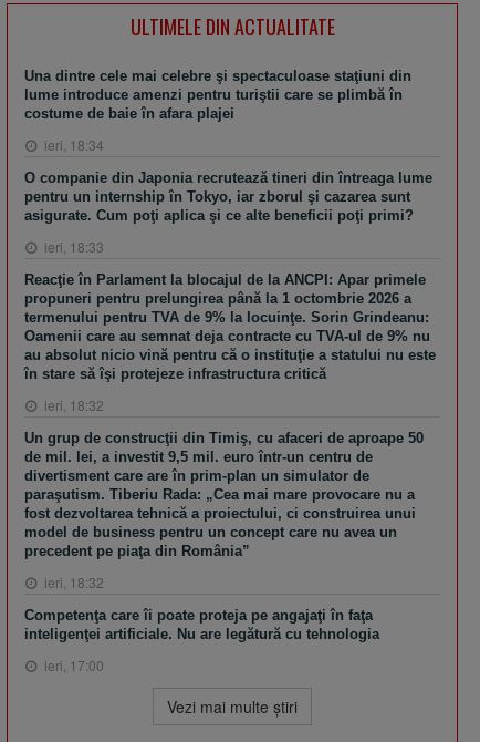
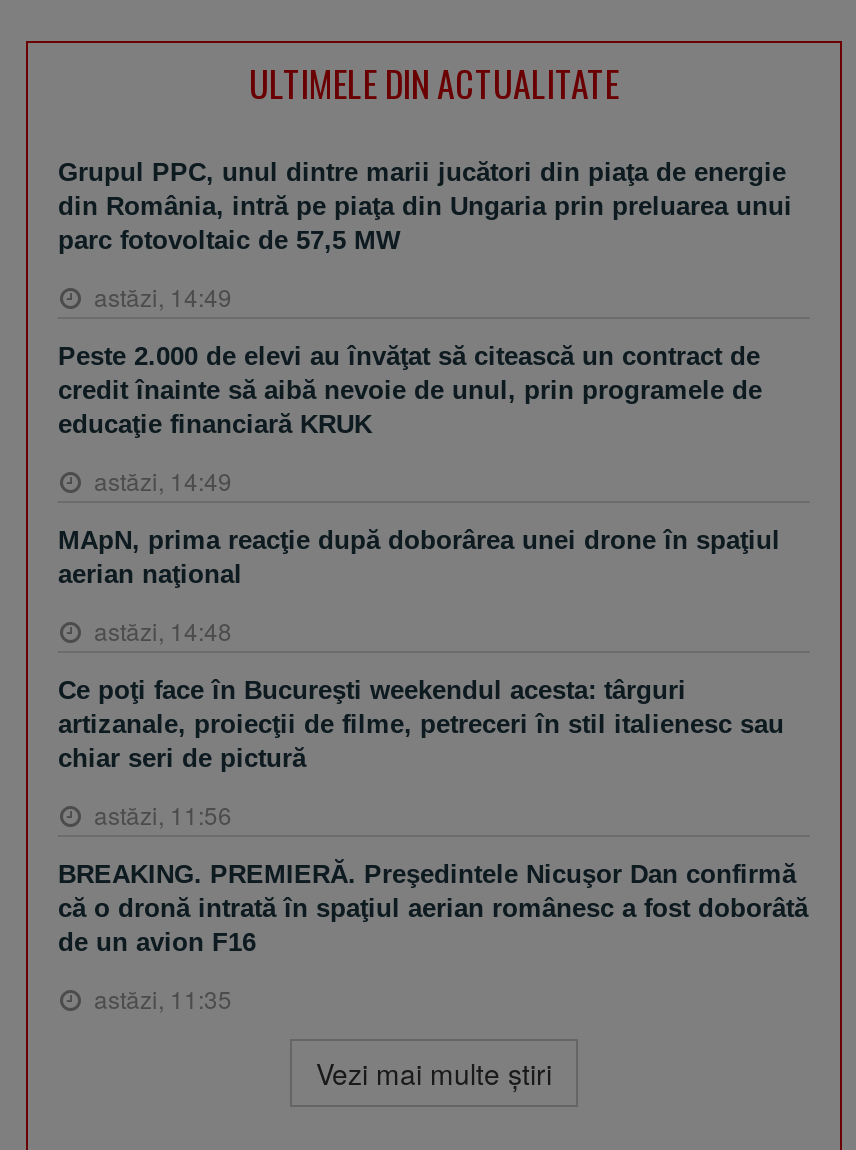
[24,68,411,122] Una dintre cele mai celebre şi spectaculoase staţiuni din | lume introduce amenzi pentru turiştii care se plimbă în | costume de baie în afara plajei -> [58,157,792,255] Grupul PPC, unul dintre marii jucători din piaţa de energie | din România, intră pe piaţa din Ungaria prin preluarea unui | parc fotovoltaic de 57,5 MW
[41,135,104,154] ieri, 18:34 -> [88,279,232,313] astăzi, 14:49
[24,170,432,224] O companie din Japonia recrutează tineri din întreaga lume | pentru un internship în Tokyo, iar zborul şi cazarea sunt | asigurate. Cum poţi aplica şi ce alte beneficii poţi primi? -> [58,341,762,439] Peste 2.000 de elevi au învăţat să citească un contract de | credit înainte să aibă nevoie de unul, prin programele de | educaţie financiară KRUK
[41,237,104,256] ieri, 18:33 -> [88,463,232,497] astăzi, 14:49
[24,271,436,382] Reacţie în Parlament la blocajul de la ANCPI: Apar primele | propuneri pentru prelungirea până la 1 octombrie 2026 a | termenului pentru TVA de 9% la locuinţe. Sorin Grindeanu: | Oamenii care au semnat deja contracte cu TVA-ul de 9% nu | au absolut nicio vină pentru că o instituţie a statului nu este | în stare să îşi protejeze infrastructura critică -> [58,525,780,589] MApN, prima reacţie după doborârea unei drone în spaţiul | aerian naţional
[41,395,104,414] ieri, 18:32 -> [88,613,232,647] astăzi, 14:48
[24,430,424,559] Un grup de construcţii din Timiş, cu afaceri de aproape 50 | de mil. lei, a investit 9,5 mil. euro într-un centru de | divertisment care are în prim-plan un simulator de | paraşutism. Tiberiu Rada: „Cea mai mare provocare nu a | fost dezvoltarea tehnică a proiectului, ci construirea unui | model de business pentru un concept care nu avea un | precedent pe piaţa din România” -> [58,675,784,773] Ce poţi face în Bucureşti weekendul acesta: târguri | artizanale, proiecţii de filme, petreceri în stil italienesc sau | chiar seri de pictură
[41,573,104,591] ieri, 18:32 -> [88,797,232,831] astăzi, 11:56
[24,607,379,642] Competenţa care îi poate proteja pe angajaţi în faţa | inteligenţei artificiale. Nu are legătură cu tehnologia -> [58,859,808,957] BREAKING. PREMIERĂ. Preşedintele Nicuşor Dan confirmă | că o dronă intrată în spaţiul aerian românesc a fost doborâtă | de un avion F16
[41,656,104,675] ieri, 17:00 -> [88,981,232,1015] astăzi, 11:35

